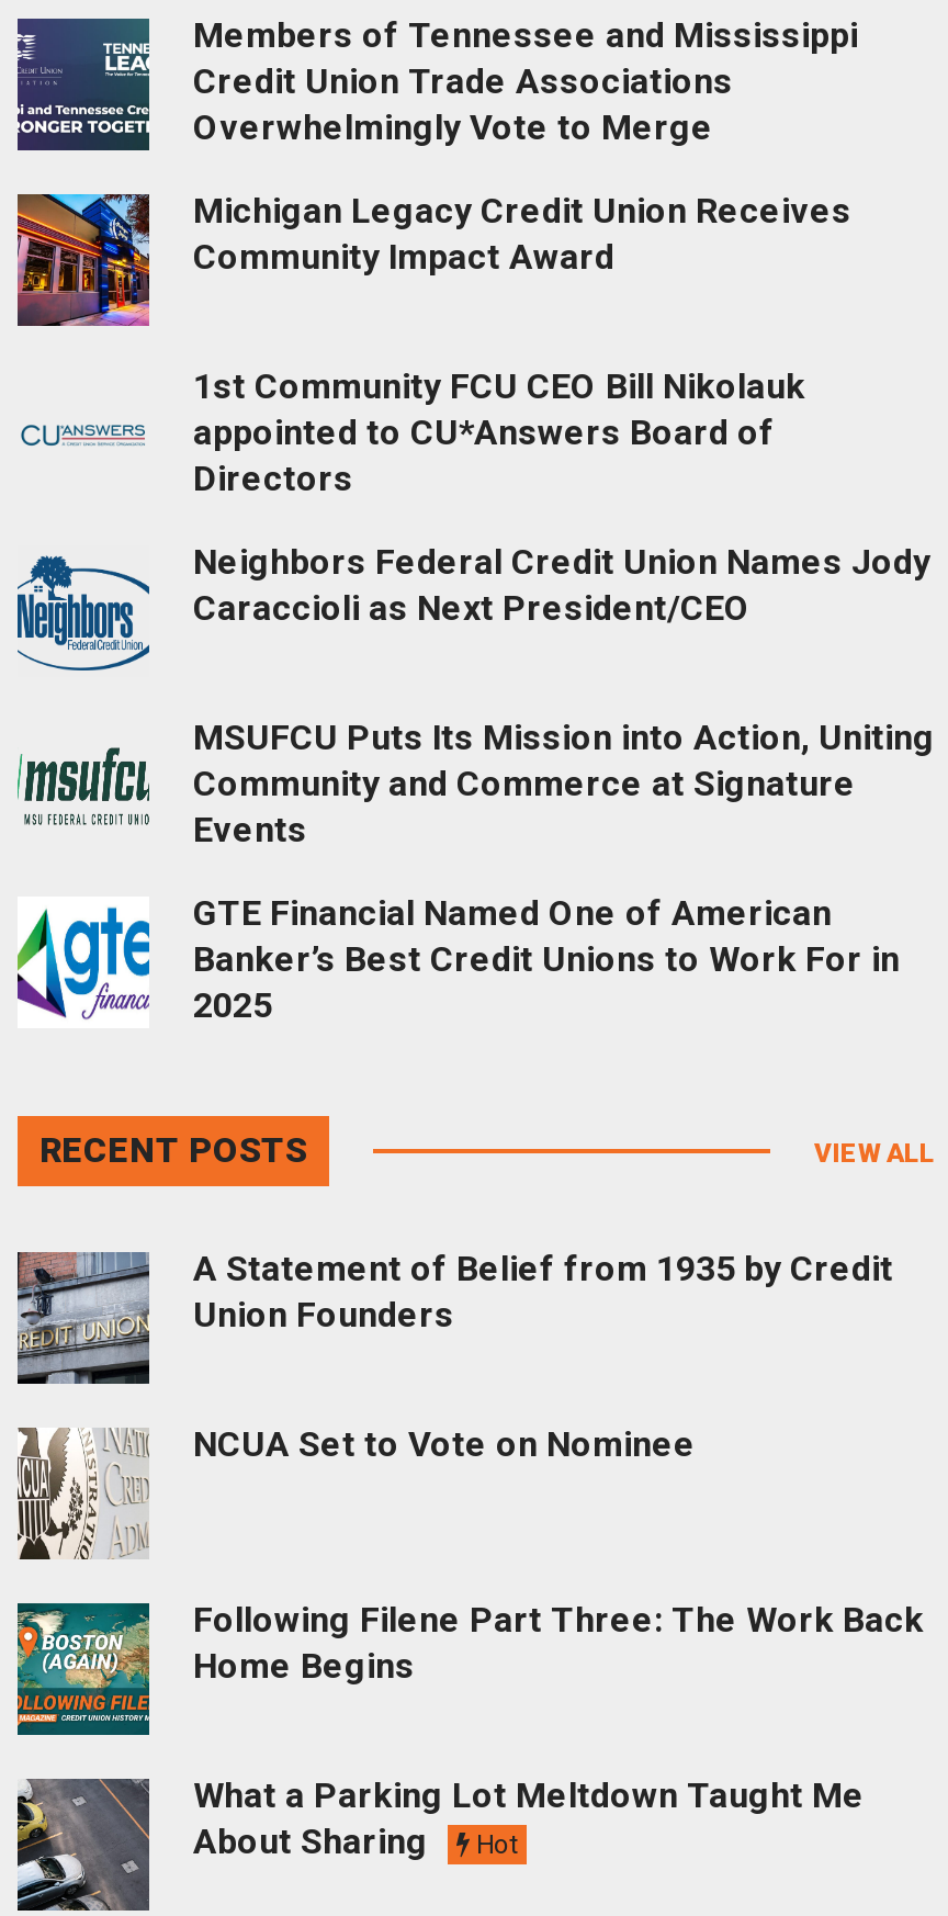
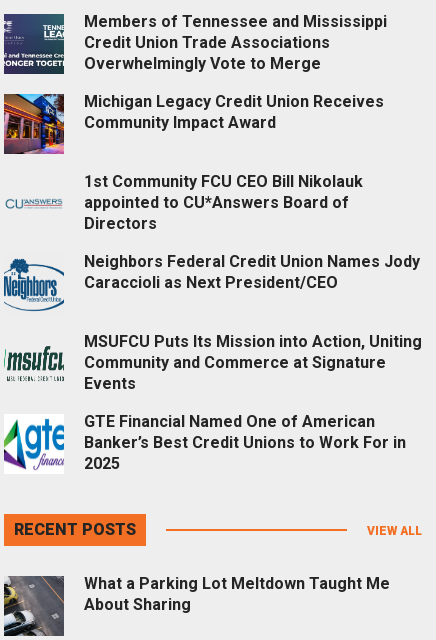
[15,1247,893,1464] [image] | A Statement of Belief from 1935 by Credit | Union Founders | NCUA Set to Vote on Nominee -> none
[15,1425,924,1686] [image] | Following Filene Part Three: The Work Back | Home Begins -> none
[15,1601,151,1737] [image] -> none
[476,1828,518,1859] Hot -> none

